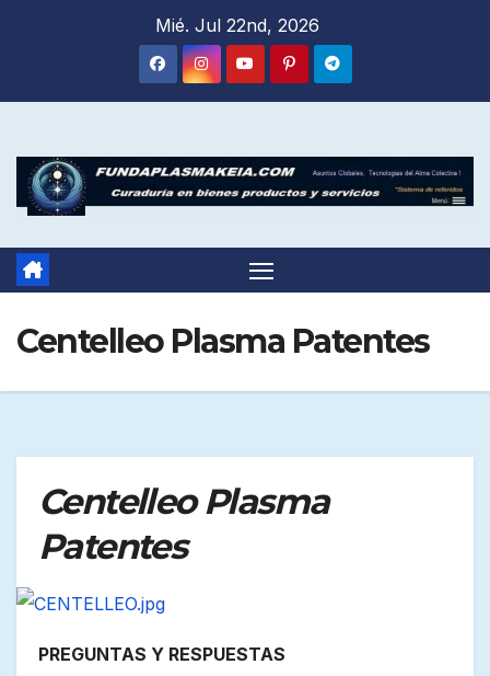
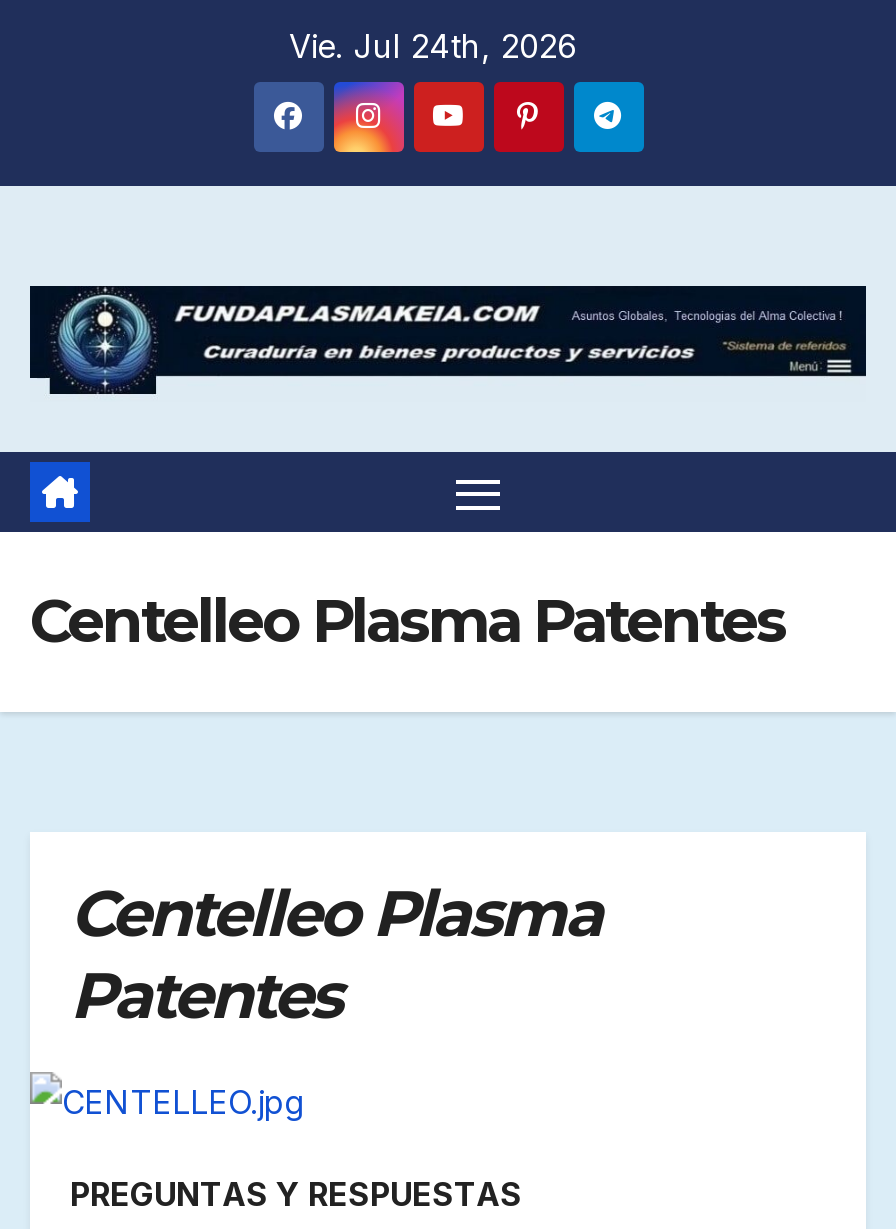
[155,14,319,36] Mié. Jul 22nd, 2026 -> [289,26,577,66] Vie. Jul 24th, 2026

